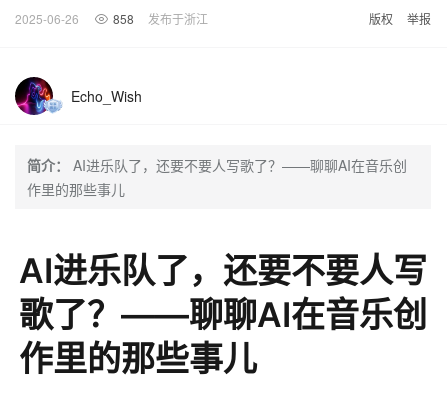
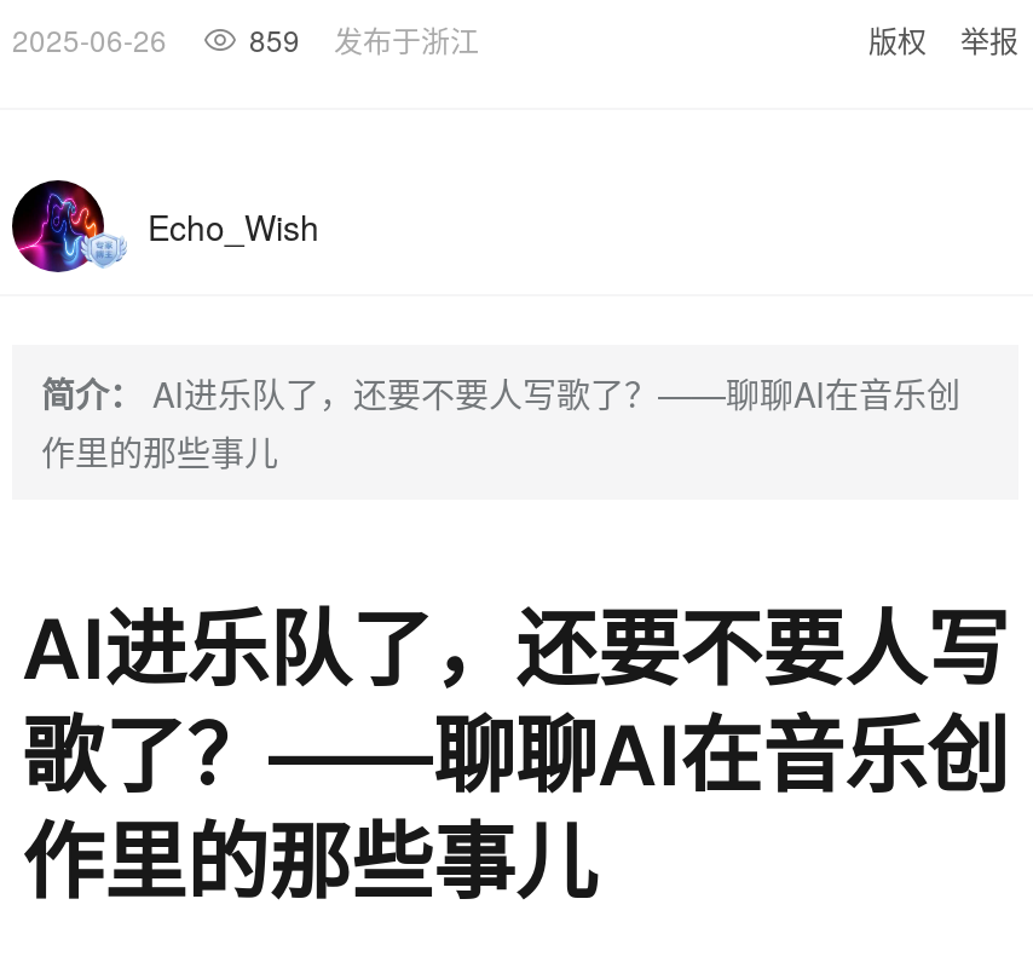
[15,10,208,27] 2025-06-26 858 发布于浙江 -> [12,18,479,59] 2025-06-26 859 发布于浙江

